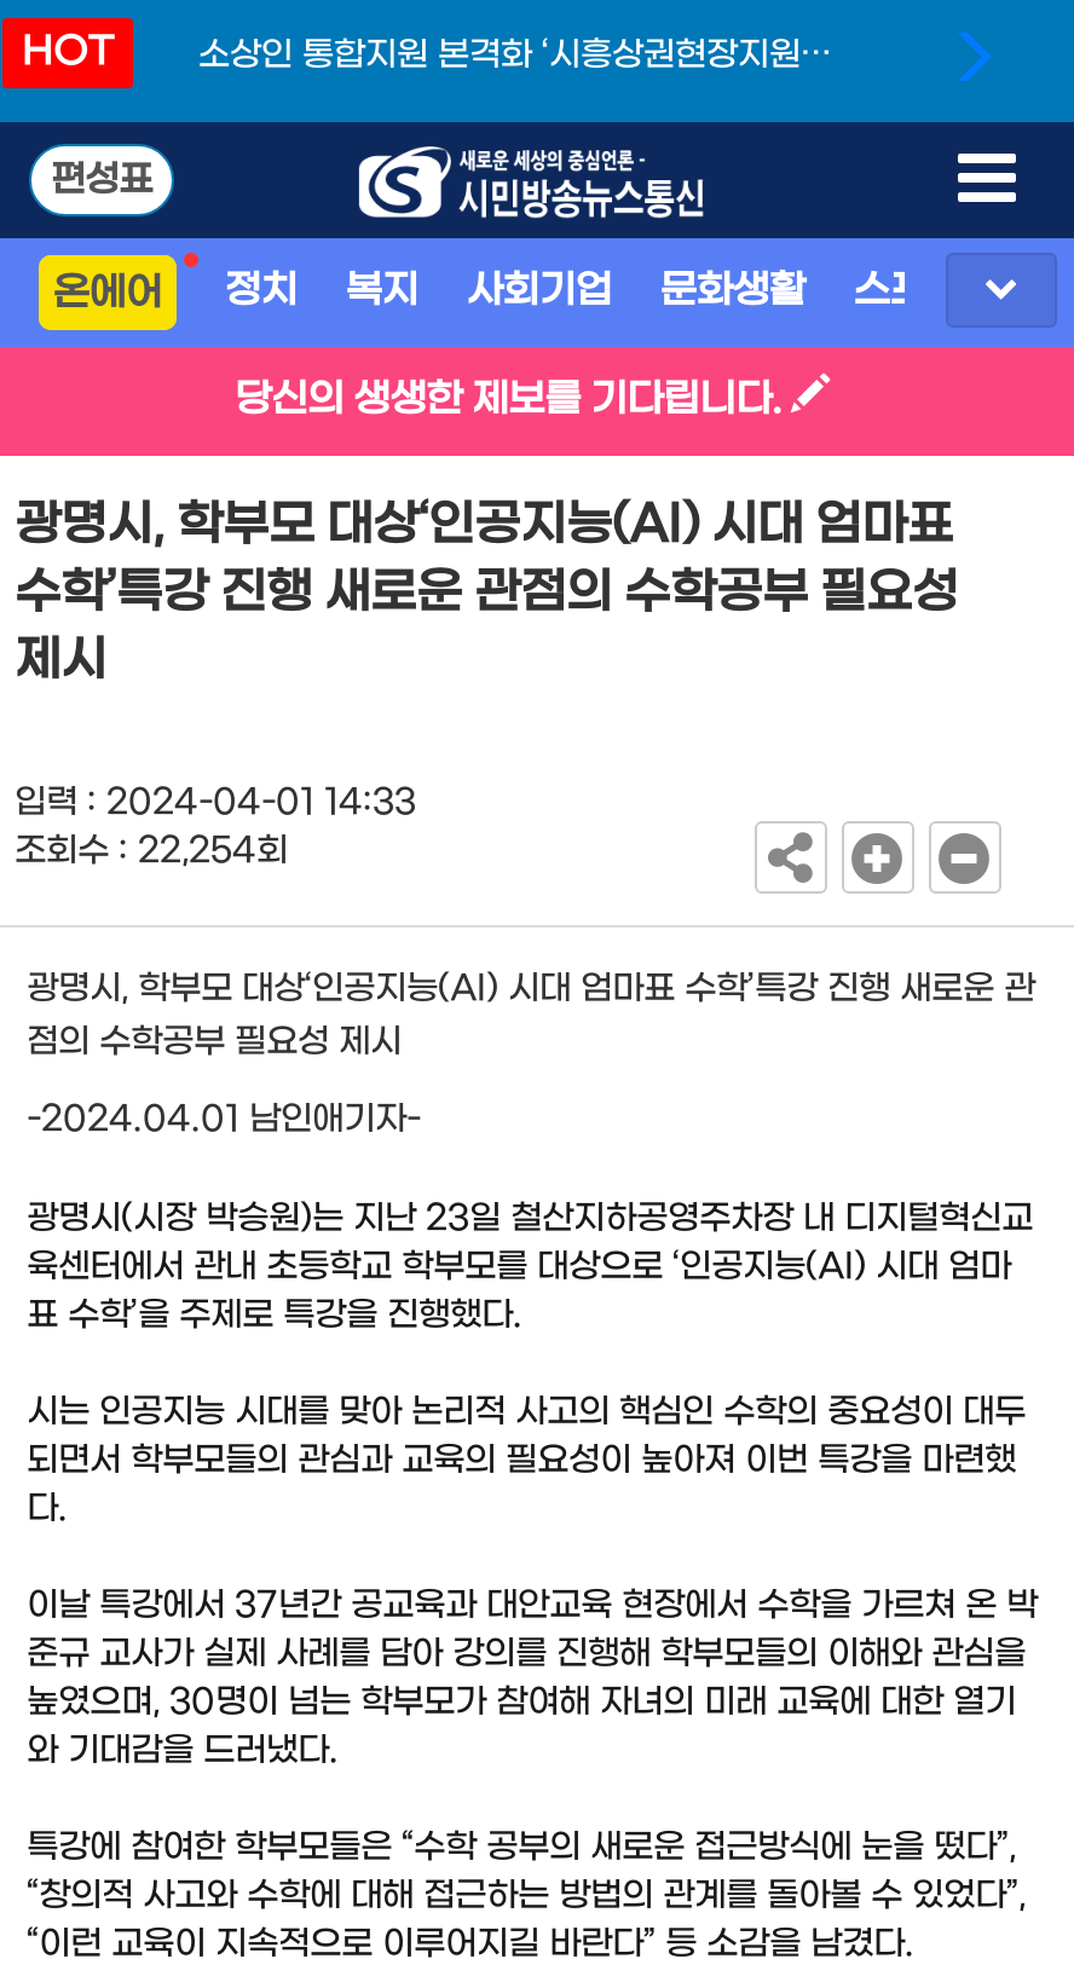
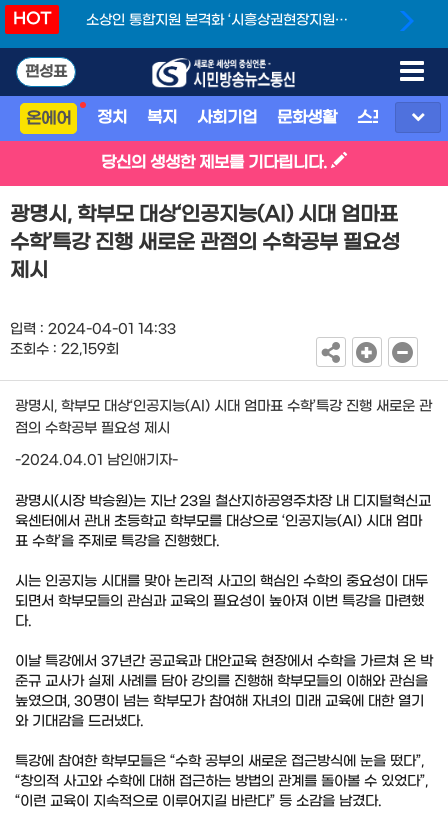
[15,831,288,872] 조회수 : 22,254회 -> [10,341,119,358] 조회수 : 22,159회

